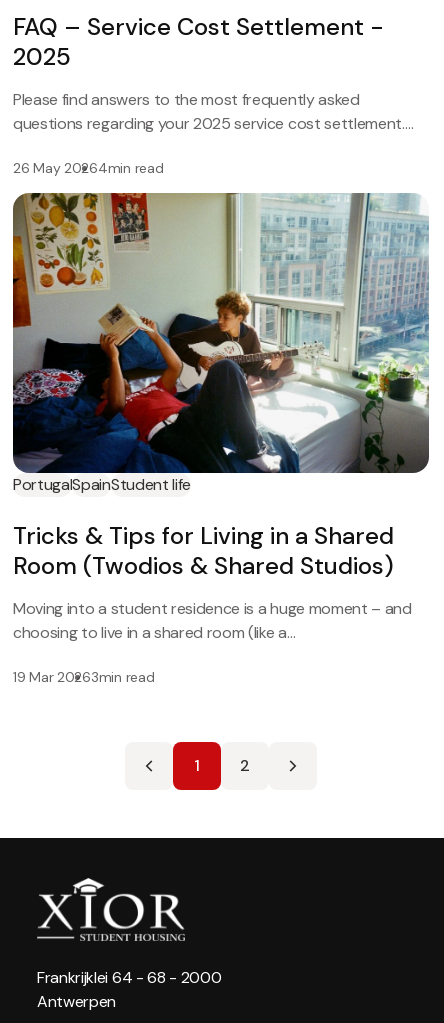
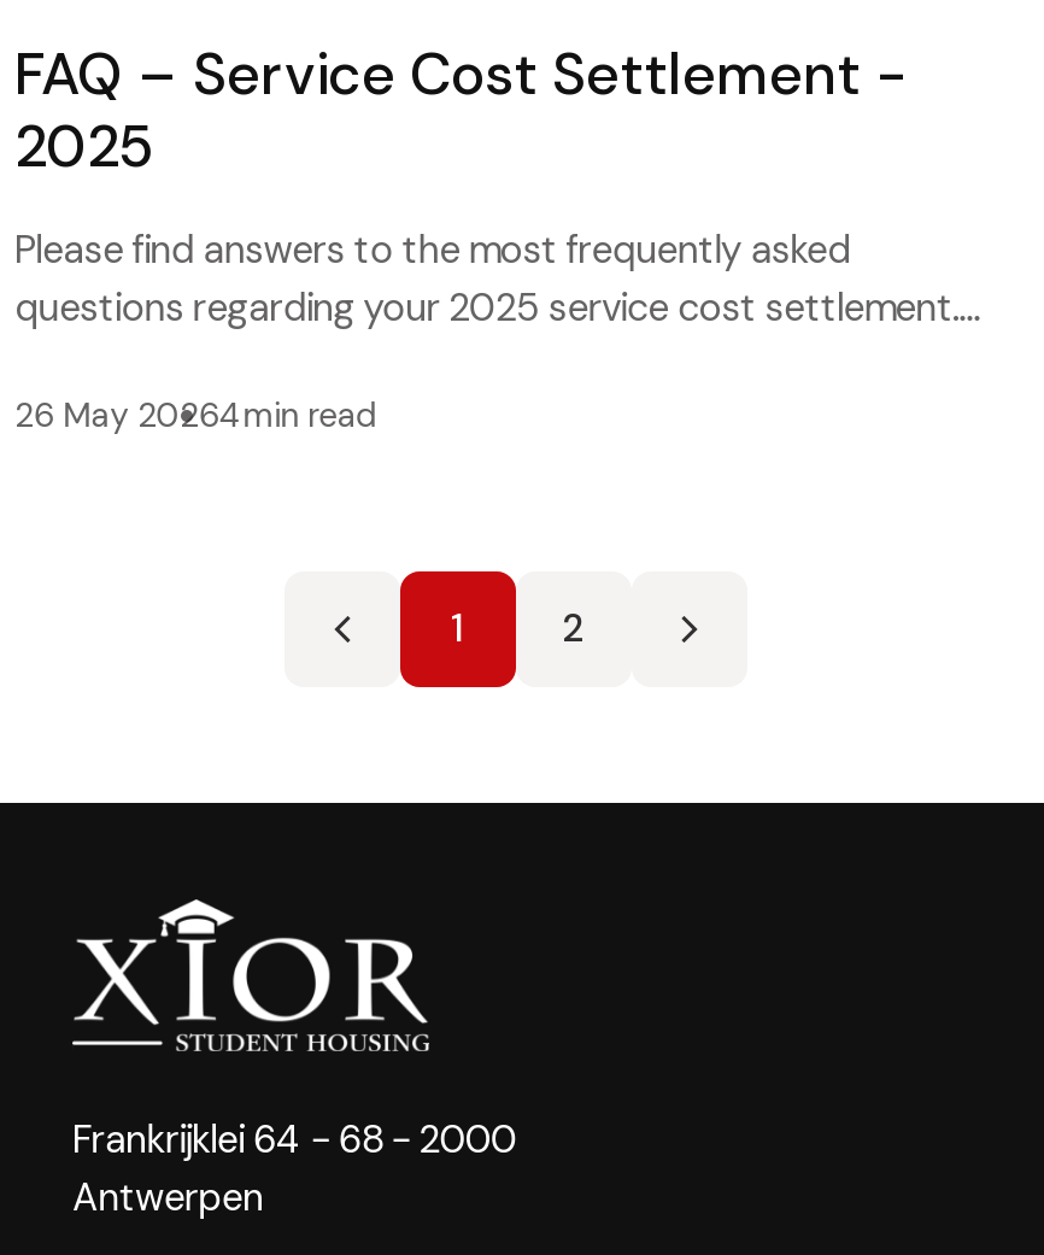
[12,192,430,686] [image] | PortugalSpainStudent life | Tricks & Tips for Living in a Shared | Room (Twodios & Shared Studios) | Moving into a student residence is a huge moment – and | choosing to live in a shared room (like a… | 19 Mar 20263min read -> none

